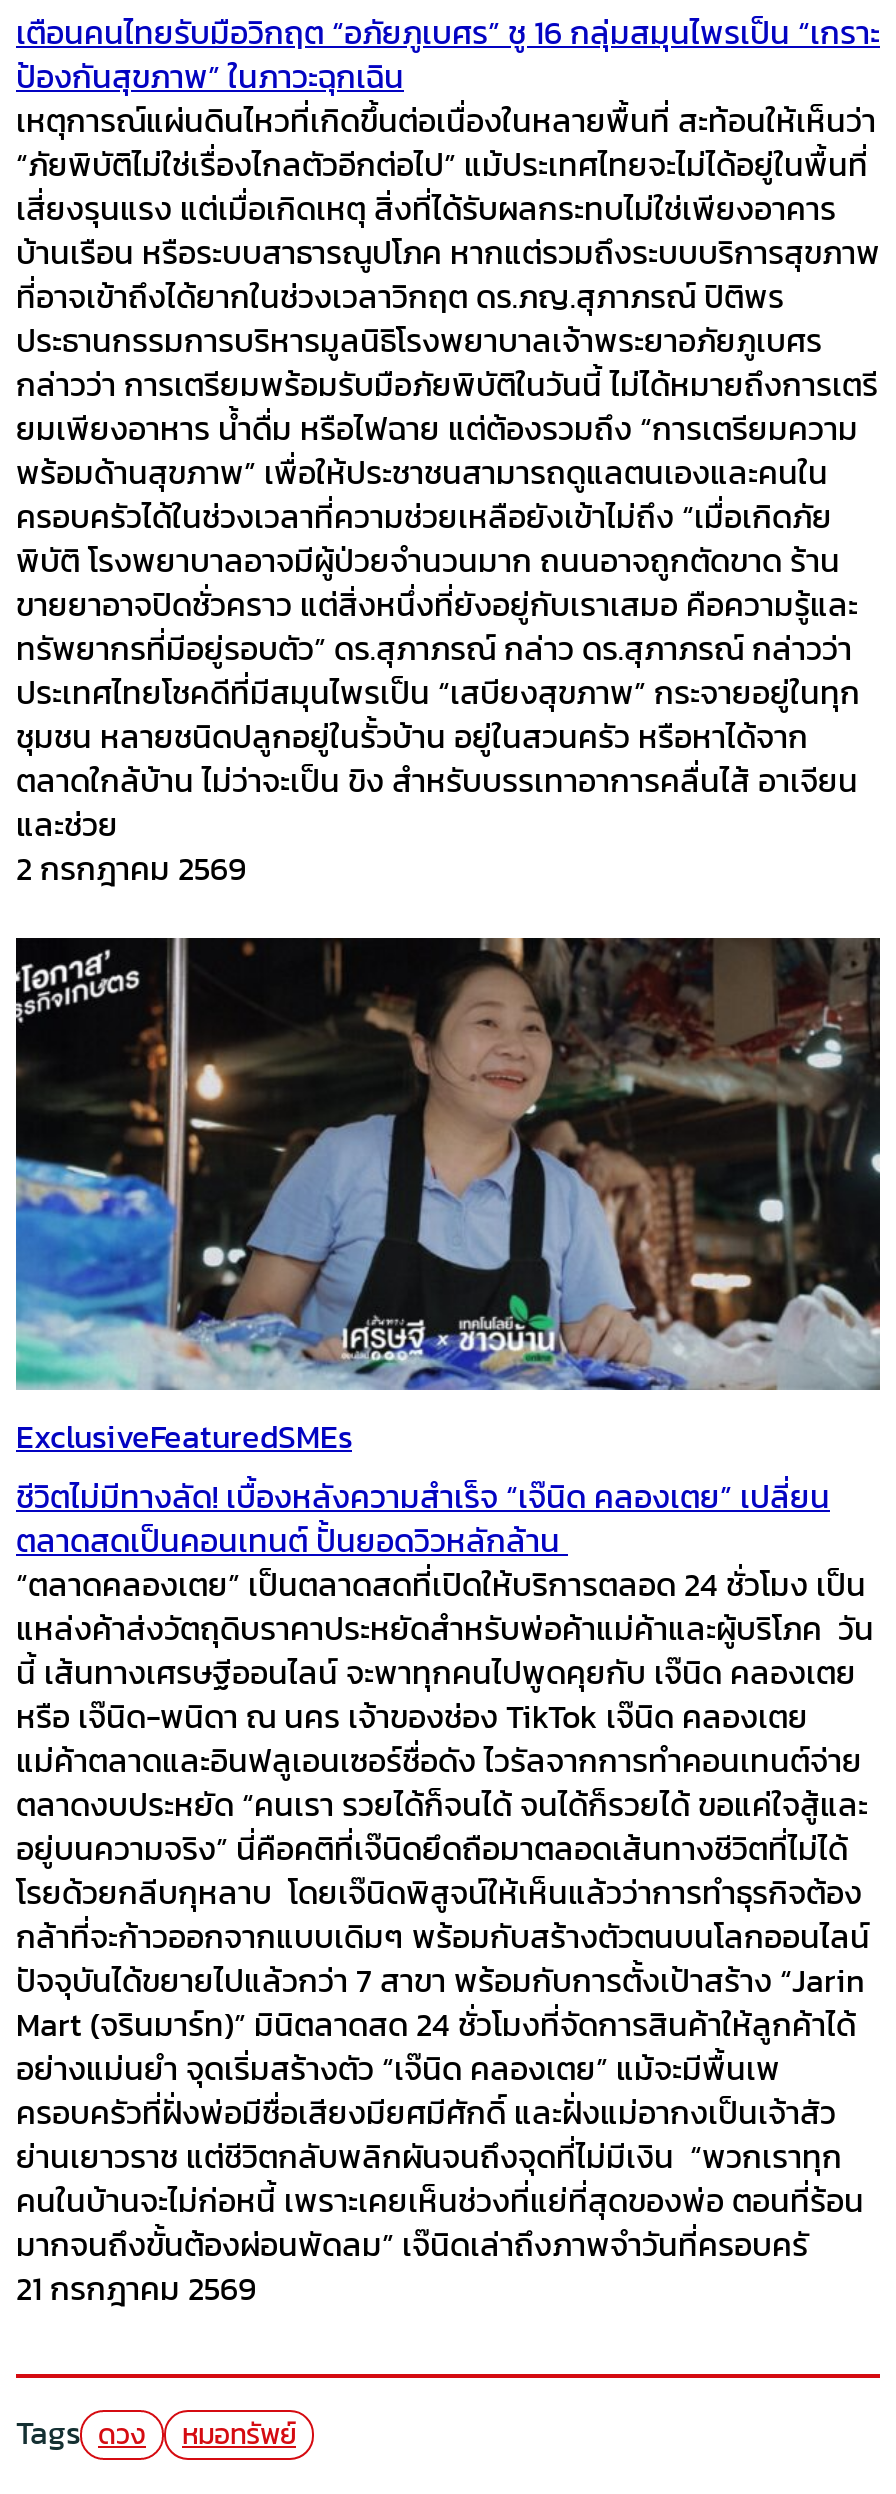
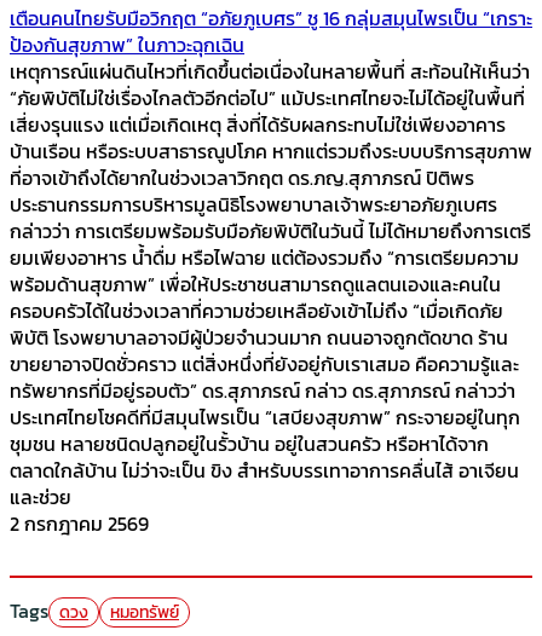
[14,936,882,2312] [image] | ExclusiveFeaturedSMEs | ชีวิตไม่มีทางลัด! เบื้องหลังความสำเร็จ “เจ๊นิด คลองเตย” เปลี่ยน | ตลาดสดเป็นคอนเทนต์ ปั้นยอดวิวหลักล้าน | “ตลาดคลองเตย” เป็นตลาดสดที่เปิดให้บริการตลอด 24 ชั่วโมง เป็น | แหล่งค้าส่งวัตถุดิบราคาประหยัดสำหรับพ่อค้าแม่ค้าและผู้บริโภค วัน | นี้ เส้นทางเศรษฐีออนไลน์ จะพาทุกคนไปพูดคุยกับ เจ๊นิด คลองเตย | หรือ เจ๊นิด-พนิดา ณ นคร เจ้าของช่อง TikTok เจ๊นิด คลองเตย | แม่ค้าตลาดและอินฟลูเอนเซอร์ชื่อดัง ไวรัลจากการทำคอนเทนต์จ่าย | ตลาดงบประหยัด “คนเรา รวยได้ก็จนได้ จนได้ก็รวยได้ ขอแค่ใจสู้และ | อยู่บนความจริง” นี่คือคติที่เจ๊นิดยึดถือมาตลอดเส้นทางชีวิตที่ไม่ได้ | โรยด้วยกลีบกุหลาบ โดยเจ๊นิดพิสูจน์ให้เห็นแล้วว่าการทำธุรกิจต้อง | กล้าที่จะก้าวออกจากแบบเดิมๆ พร้อมกับสร้างตัวตนบนโลกออนไลน์ | ปัจจุบันได้ขยายไปแล้วกว่า 7 สาขา พร้อมกับการตั้งเป้าสร้าง “Jarin | Mart (จรินมาร์ท)” มินิตลาดสด 24 ชั่วโมงที่จัดการสินค้าให้ลูกค้าได้ | อย่างแม่นยำ จุดเริ่มสร้างตัว “เจ๊นิด คลองเตย” แม้จะมีพื้นเพ | ครอบครัวที่ฝั่งพ่อมีชื่อเสียงมียศมีศักดิ์ และฝั่งแม่อากงเป็นเจ้าสัว | ย่านเยาวราช แต่ชีวิตกลับพลิกผันจนถึงจุดที่ไม่มีเงิน “พวกเราทุก | คนในบ้านจะไม่ก่อหนี้ เพราะเคยเห็นช่วงที่แย่ที่สุดของพ่อ ตอนที่ร้อน | มากจนถึงขั้นต้องผ่อนพัดลม” เจ๊นิดเล่าถึงภาพจำวันที่ครอบครั | 21 กรกฎาคม 2569 -> none

